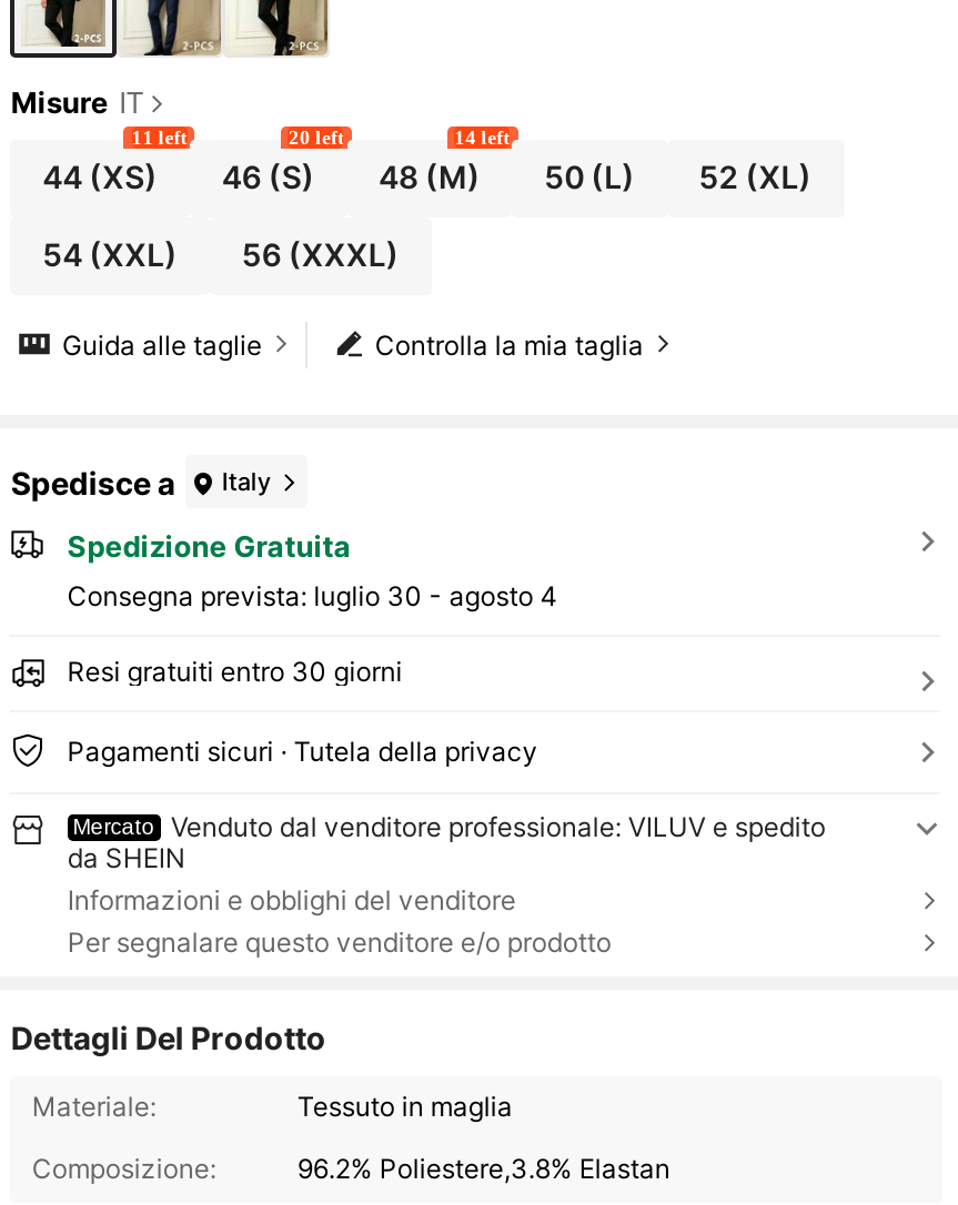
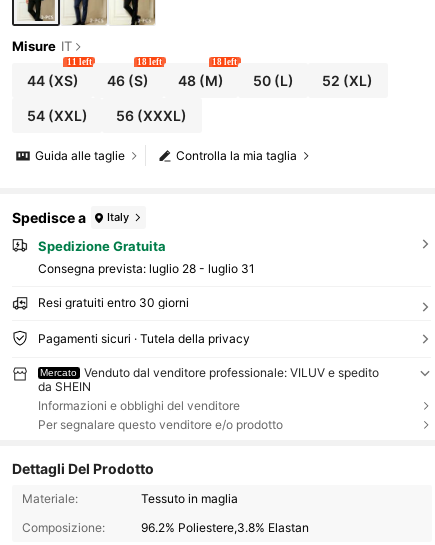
[288,126,344,149] 20 left -> [137,57,162,67] 18 left
[454,126,510,149] 14 left -> [212,57,237,67] 18 left
[67,580,558,613] Consegna prevista: luglio 30 - agosto 4 -> [38,261,255,276] Consegna prevista: luglio 28 - luglio 31

